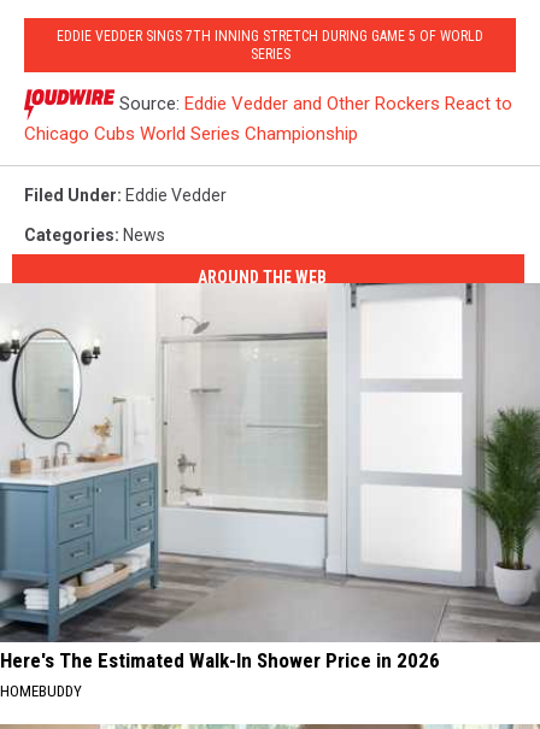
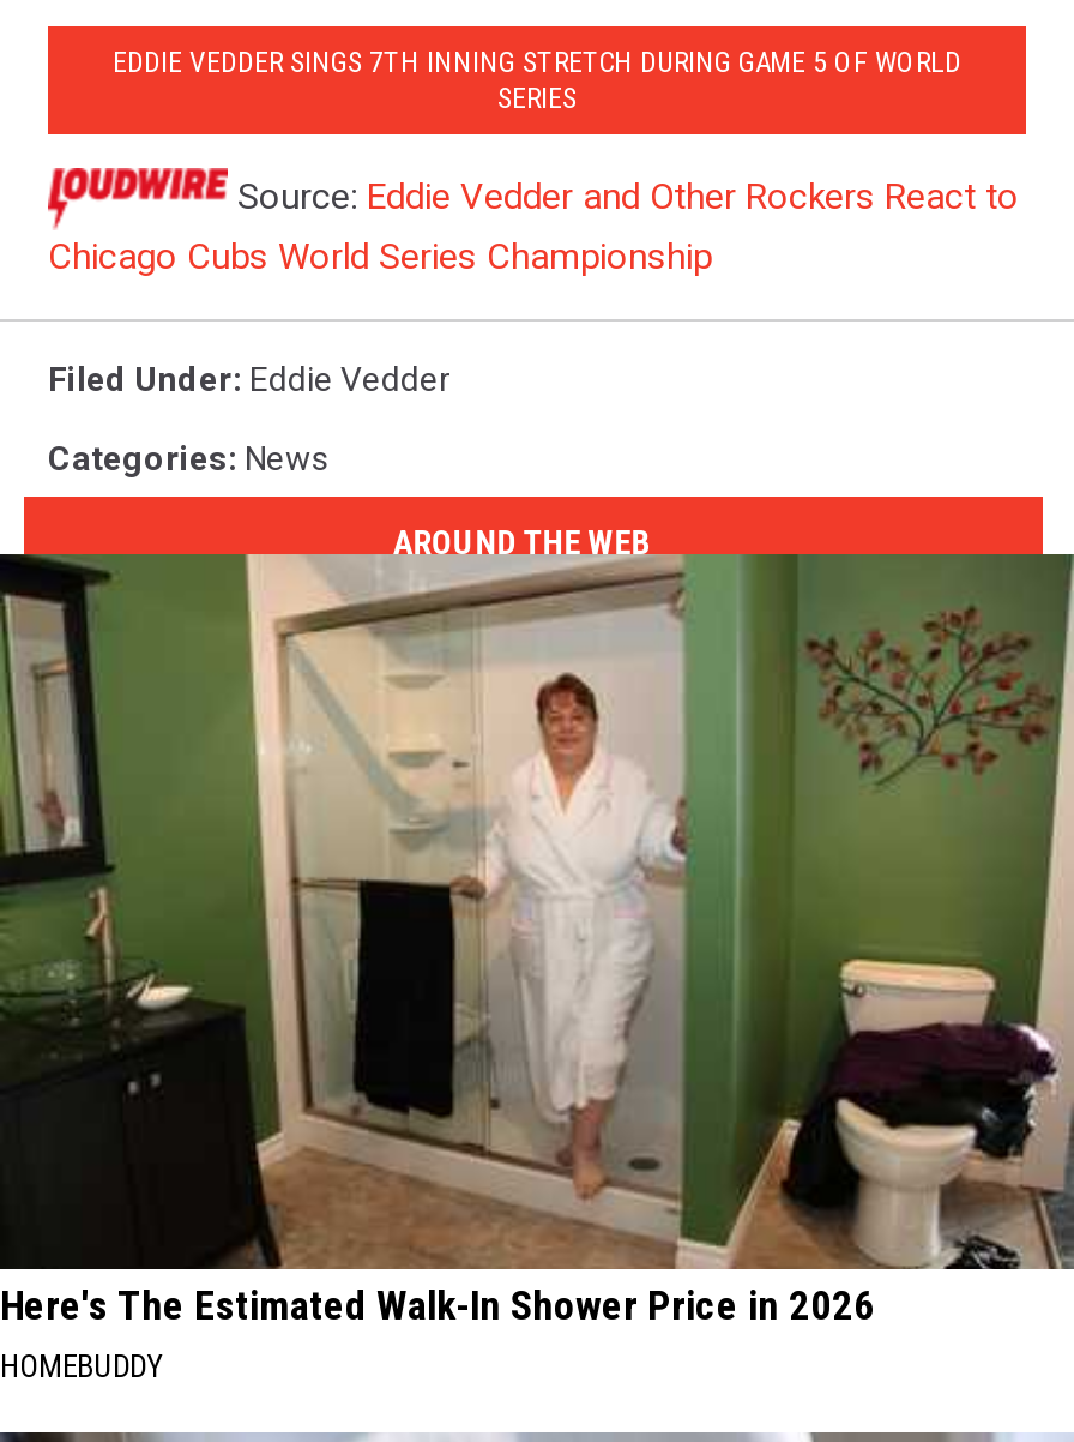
[4,282,536,643] [image] -> [7,552,1067,1272] [image]

